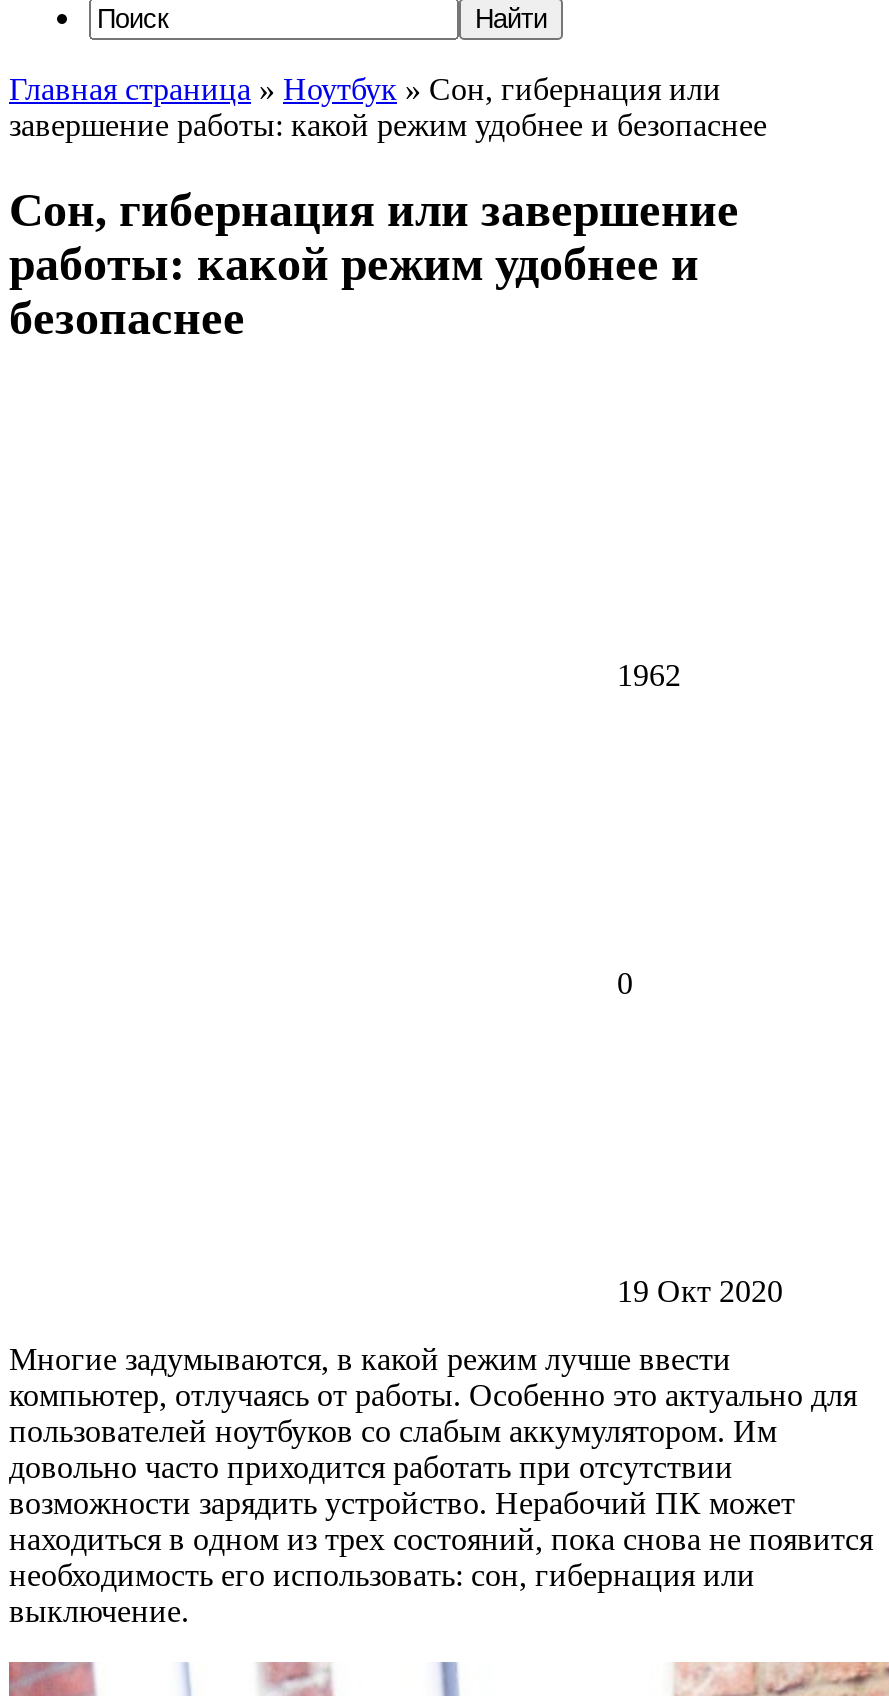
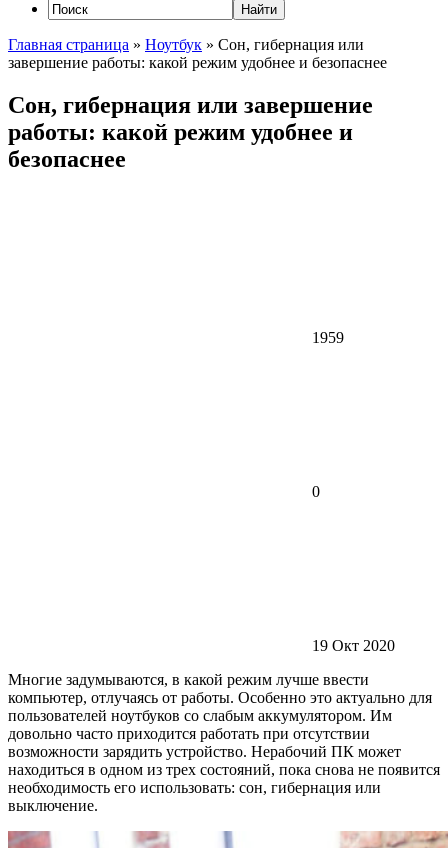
[617,658,681,692] 1962 -> [312,329,344,346] 1959

